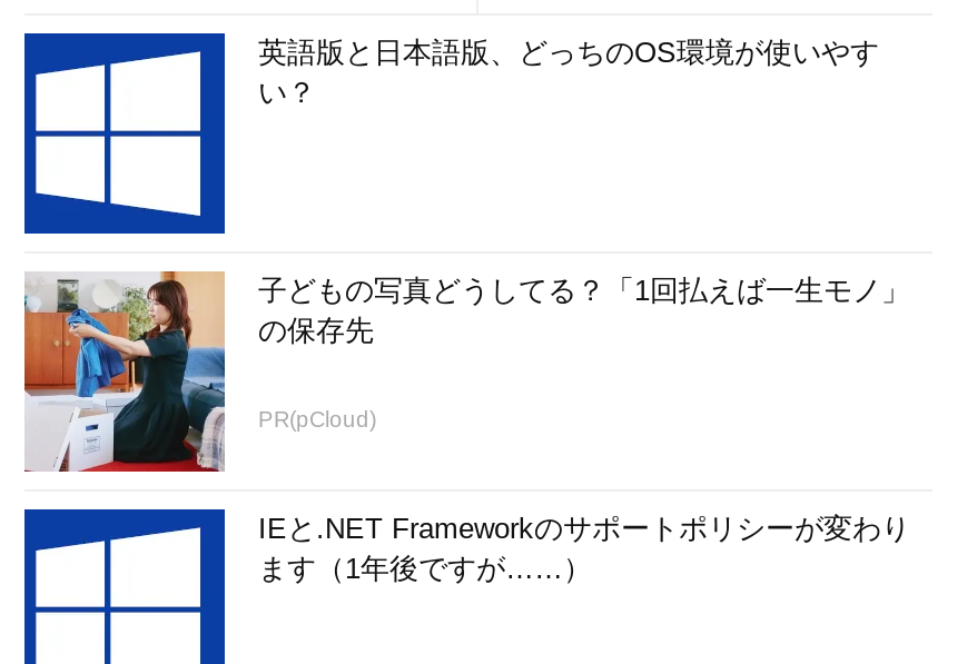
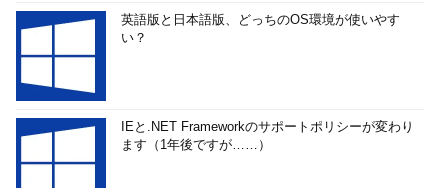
[22,269,910,474] [image] | 子どもの写真どうしてる？「1回払えば一生モノ」 | の保存先 | PR(pCloud) -> none

